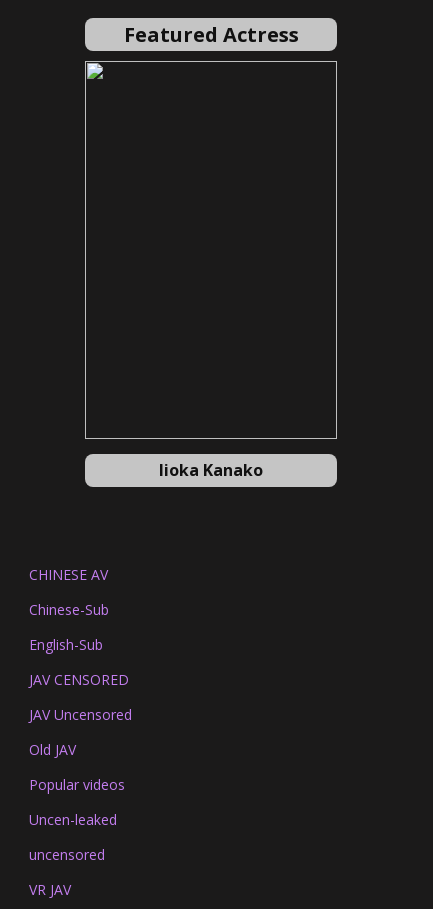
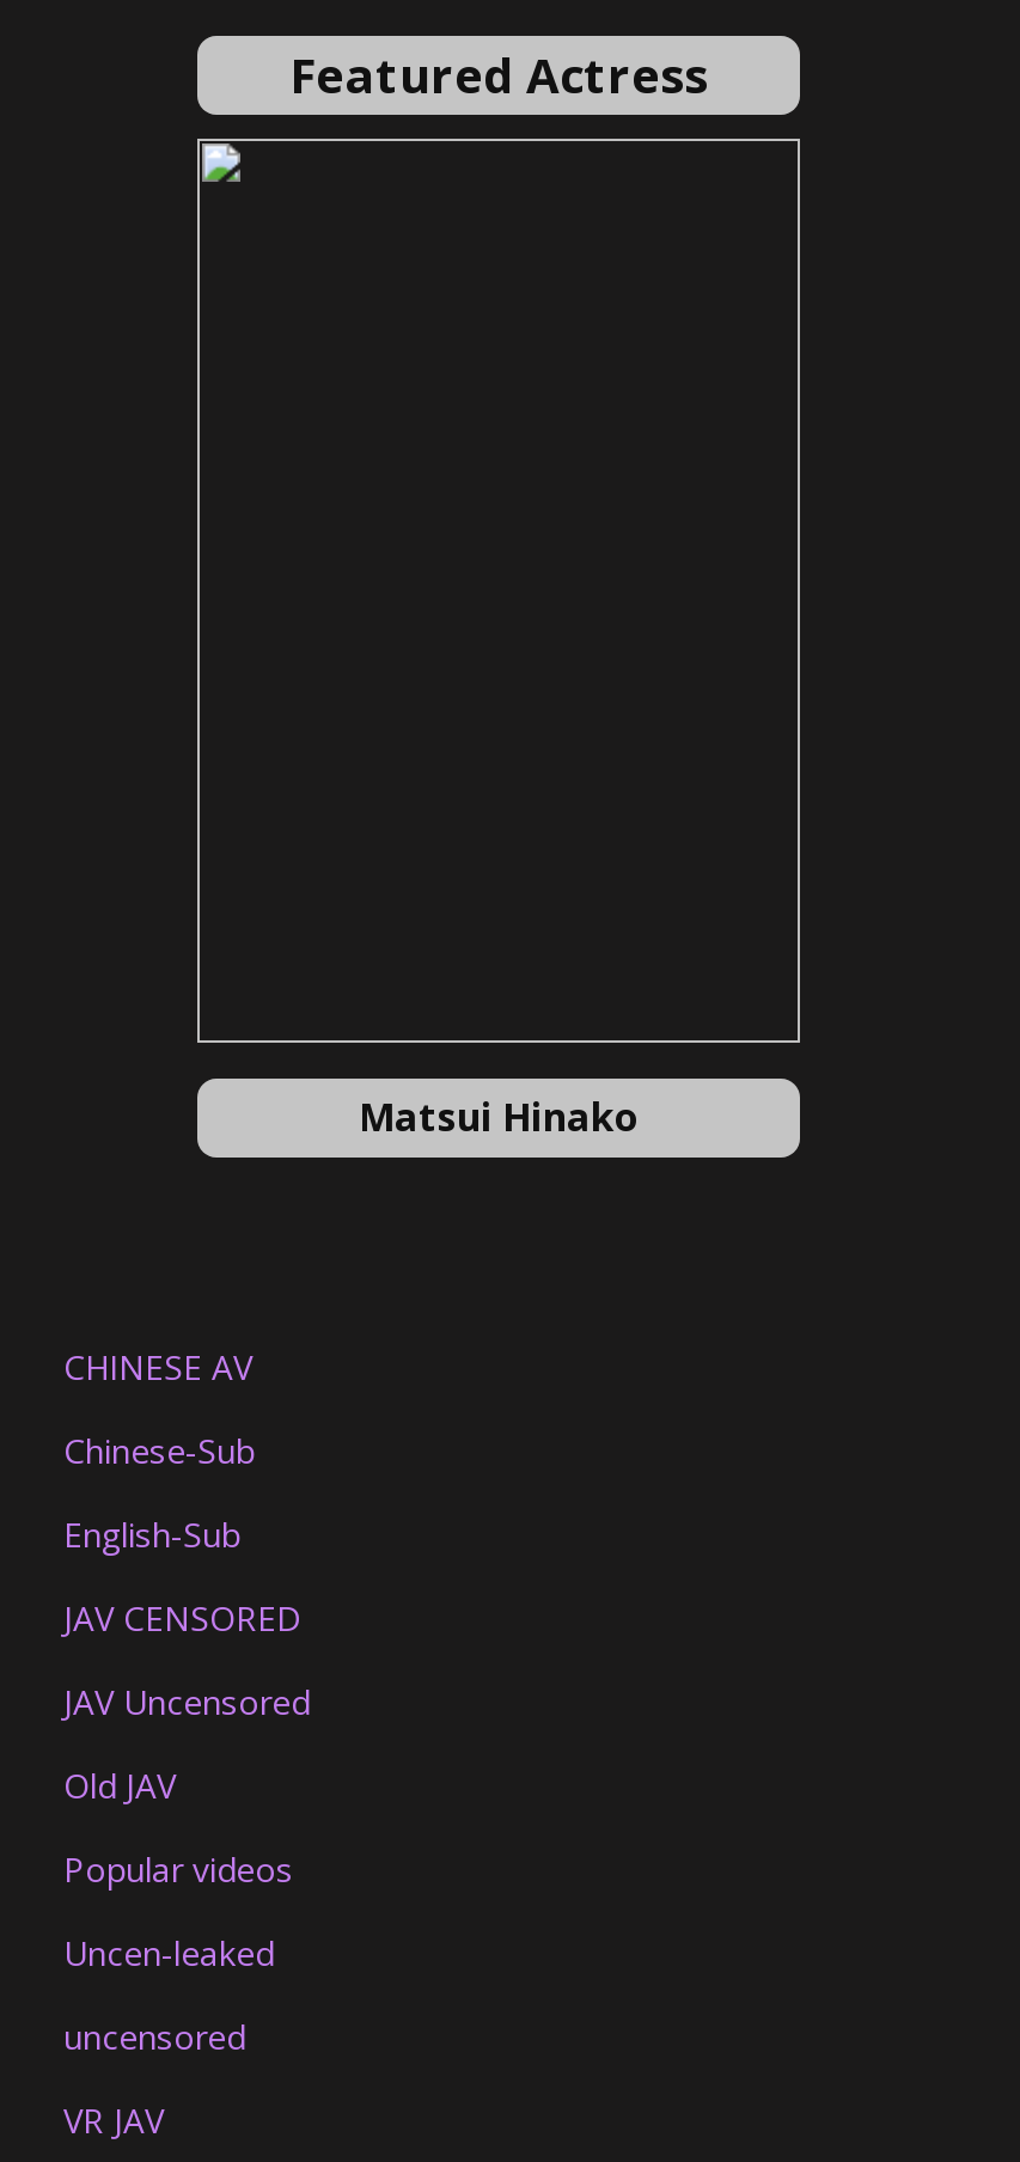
[159,459,263,481] Iioka Kanako -> [359,1091,639,1144] Matsui Hinako

